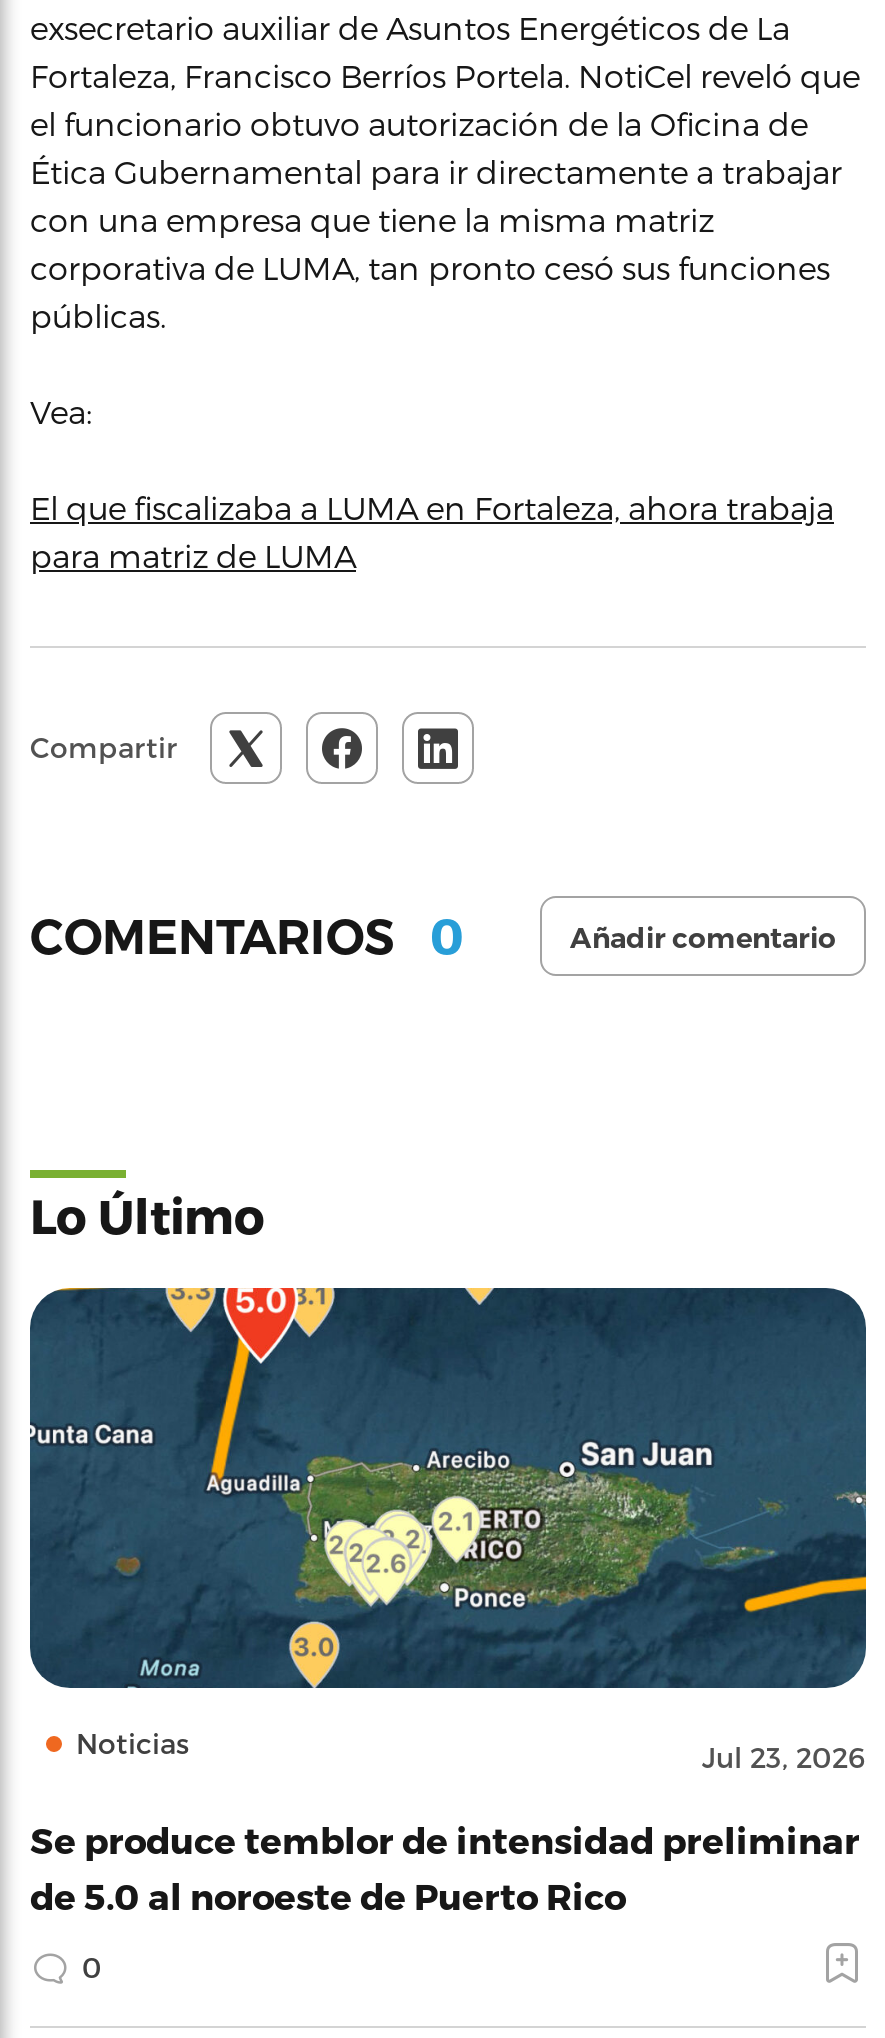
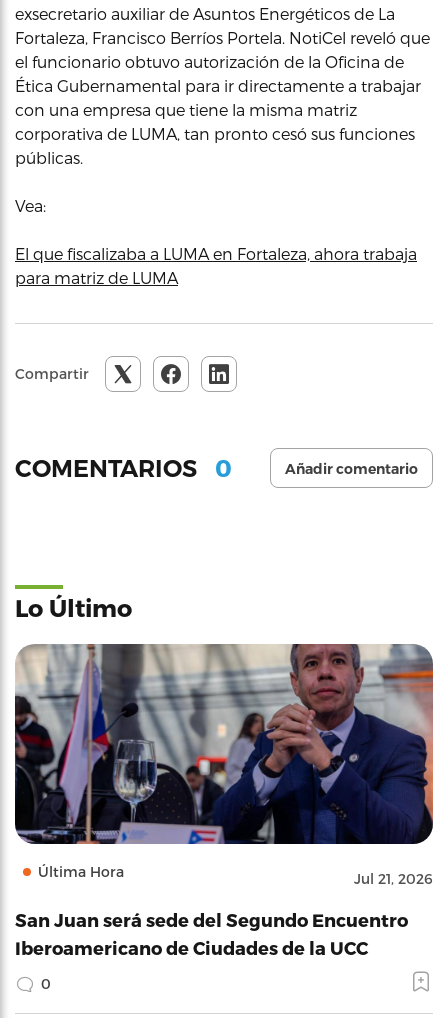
[28,1286,868,1774] [image] | Noticias | Jul 23, 2026 -> [15,643,434,887] [image] | Última Hora | Jul 21, 2026
[30,1818,860,1916] Se produce temblor de intensidad preliminar | de 5.0 al noroeste de Puerto Rico -> [15,909,408,958] San Juan será sede del Segundo Encuentro | Iberoamericano de Ciudades de la UCC

